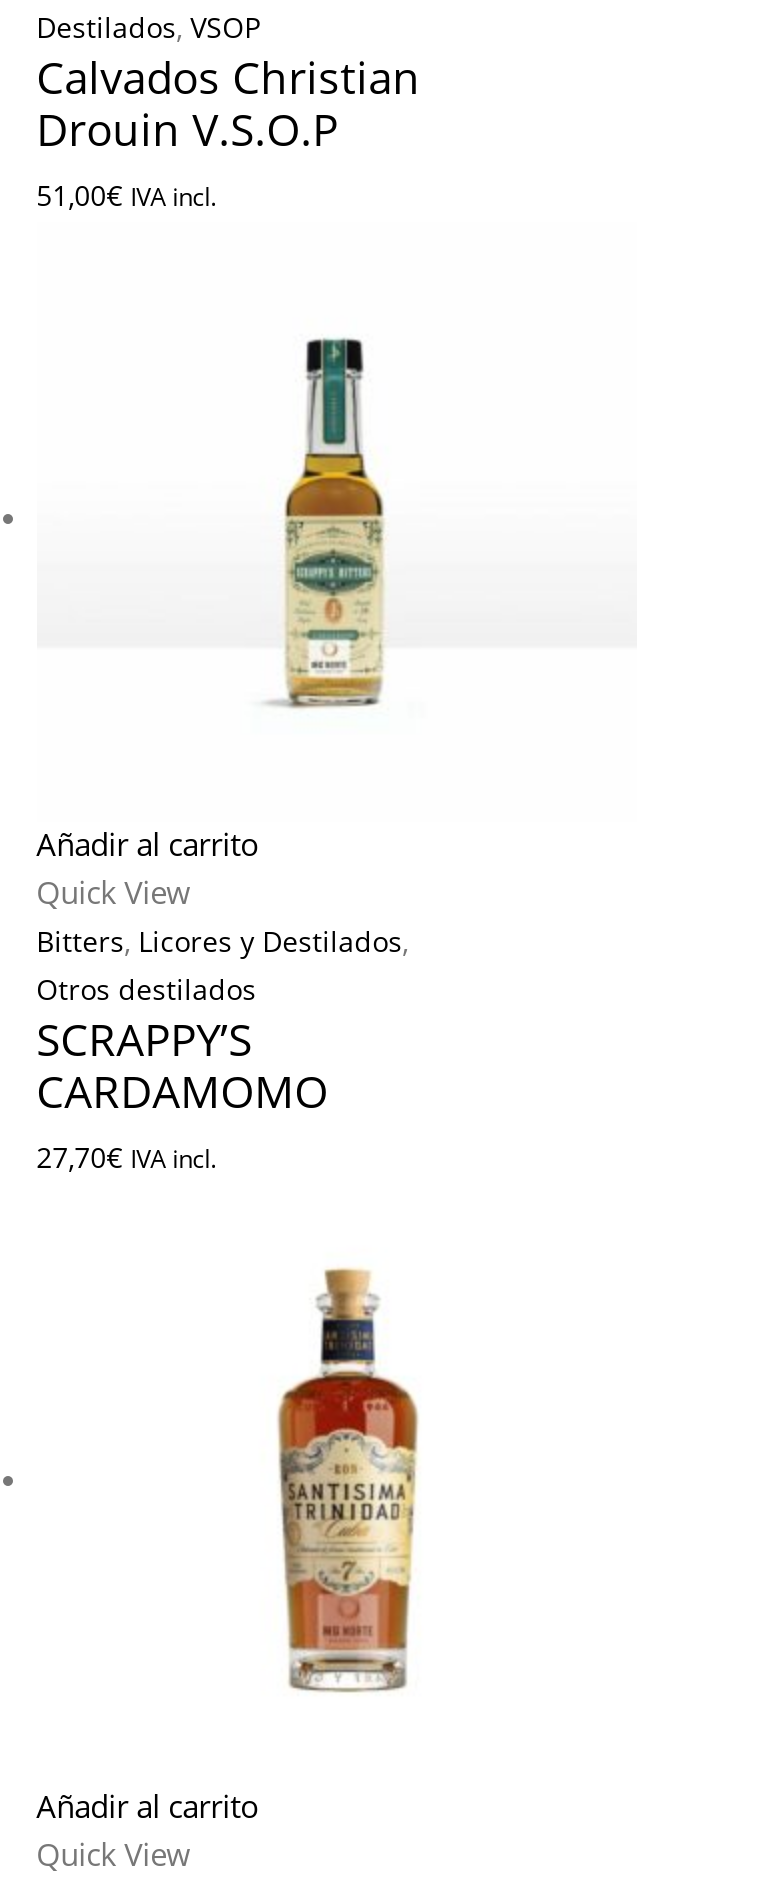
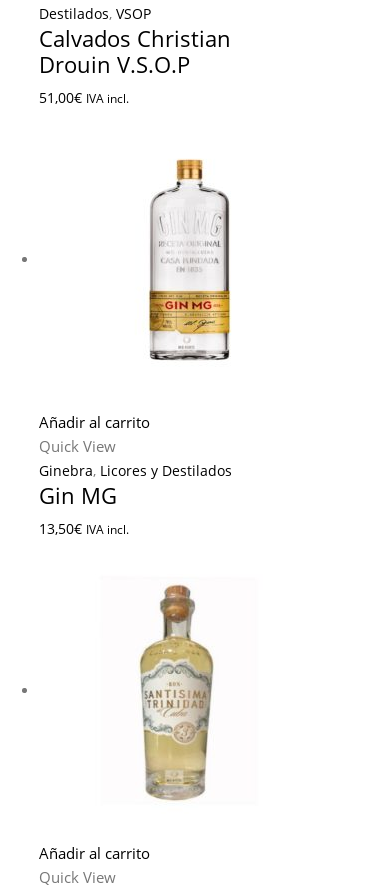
[257,318,419,720] [image] -> [148,158,231,361] [image]
[36,921,408,1175] Bitters, Licores y Destilados, | Otros destilados | SCRAPPY’S | CARDAMOMO | 27,70€ IVA incl. -> [39,461,232,538] Ginebra, Licores y Destilados | Gin MG | 13,50€ IVA incl.
[243,1266,419,1694] [image] -> [138,583,228,802] [image]

